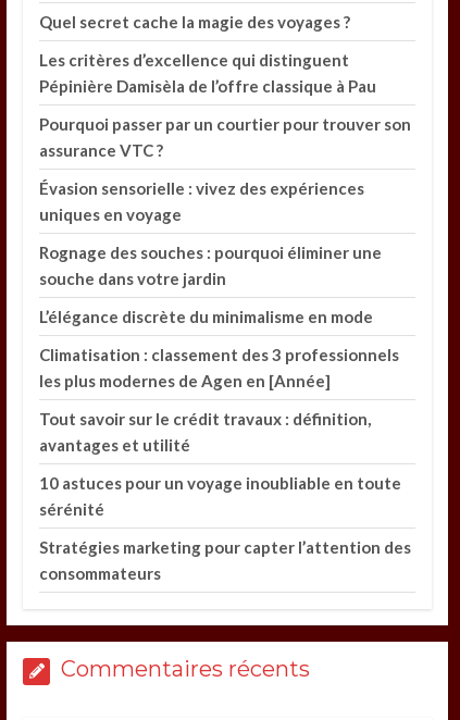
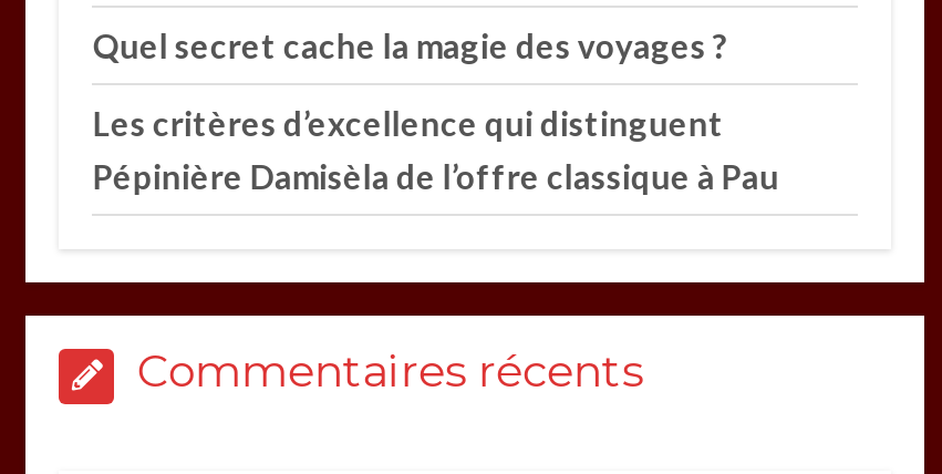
[40,114,411,583] Pourquoi passer par un courtier pour trouver son | assurance VTC ? | Évasion sensorielle : vivez des expériences | uniques en voyage | Rognage des souches : pourquoi éliminer une | souche dans votre jardin | L’élégance discrète du minimalisme en mode | Climatisation : classement des 3 professionnels | les plus modernes de Agen en [Année] | Tout savoir sur le crédit travaux : définition, | avantages et utilité | 10 astuces pour un voyage inoubliable en toute | sérénité | Stratégies marketing pour capter l’attention des | consommateurs -> none

